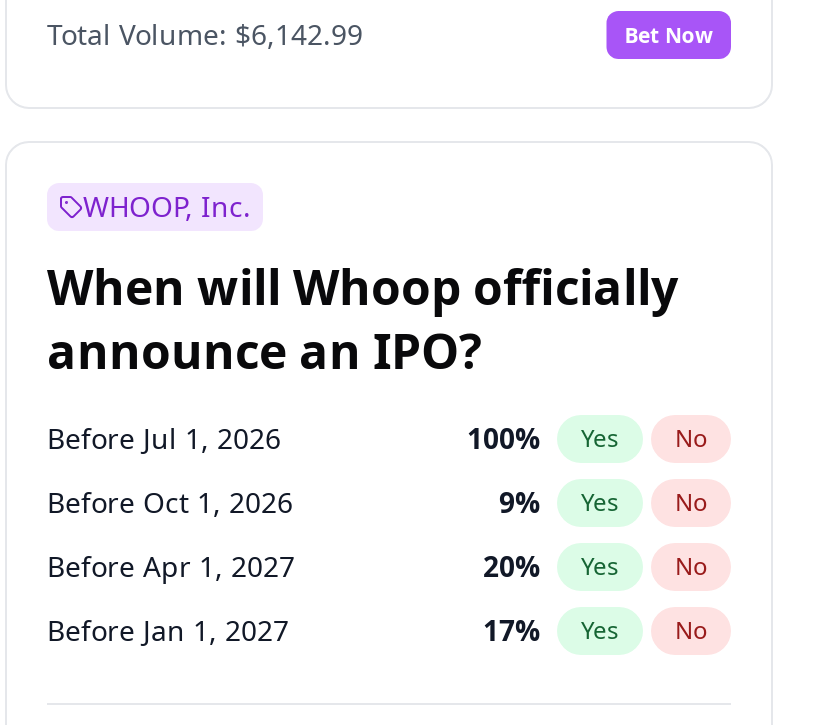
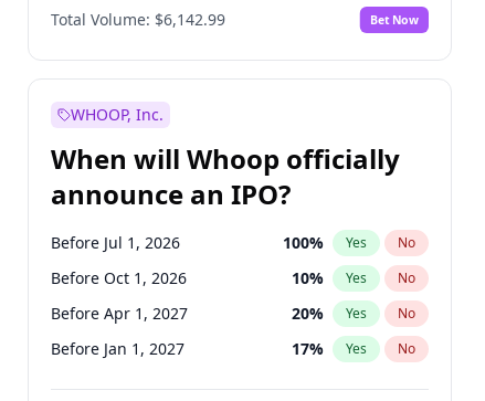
[499,483,707,521] 9% Yes No -> [292,267,415,288] 10% Yes No

